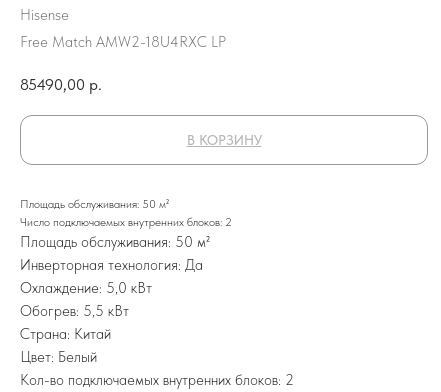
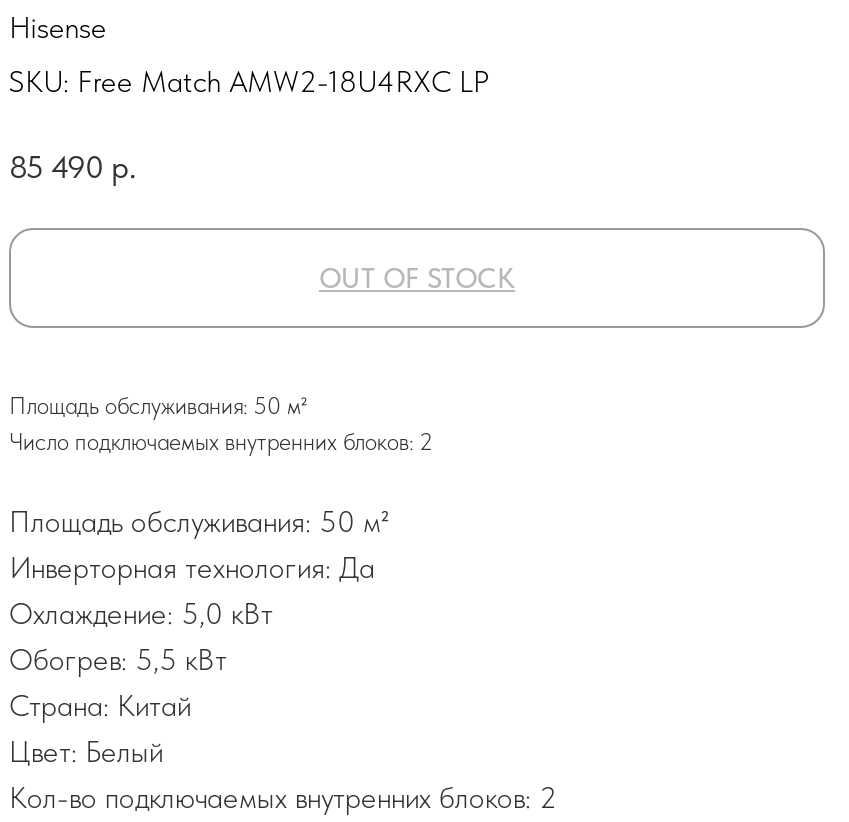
[20,33,226,51] Free Match AMW2-18U4RXC LP -> [9,64,489,100] SKU: Free Match AMW2-18U4RXC LP
[20,75,102,94] 85490,00 р. -> [9,148,137,186] 85 490 р.
[186,132,261,148] В КОРЗИНУ -> [319,262,515,294] OUT OF STOCK

